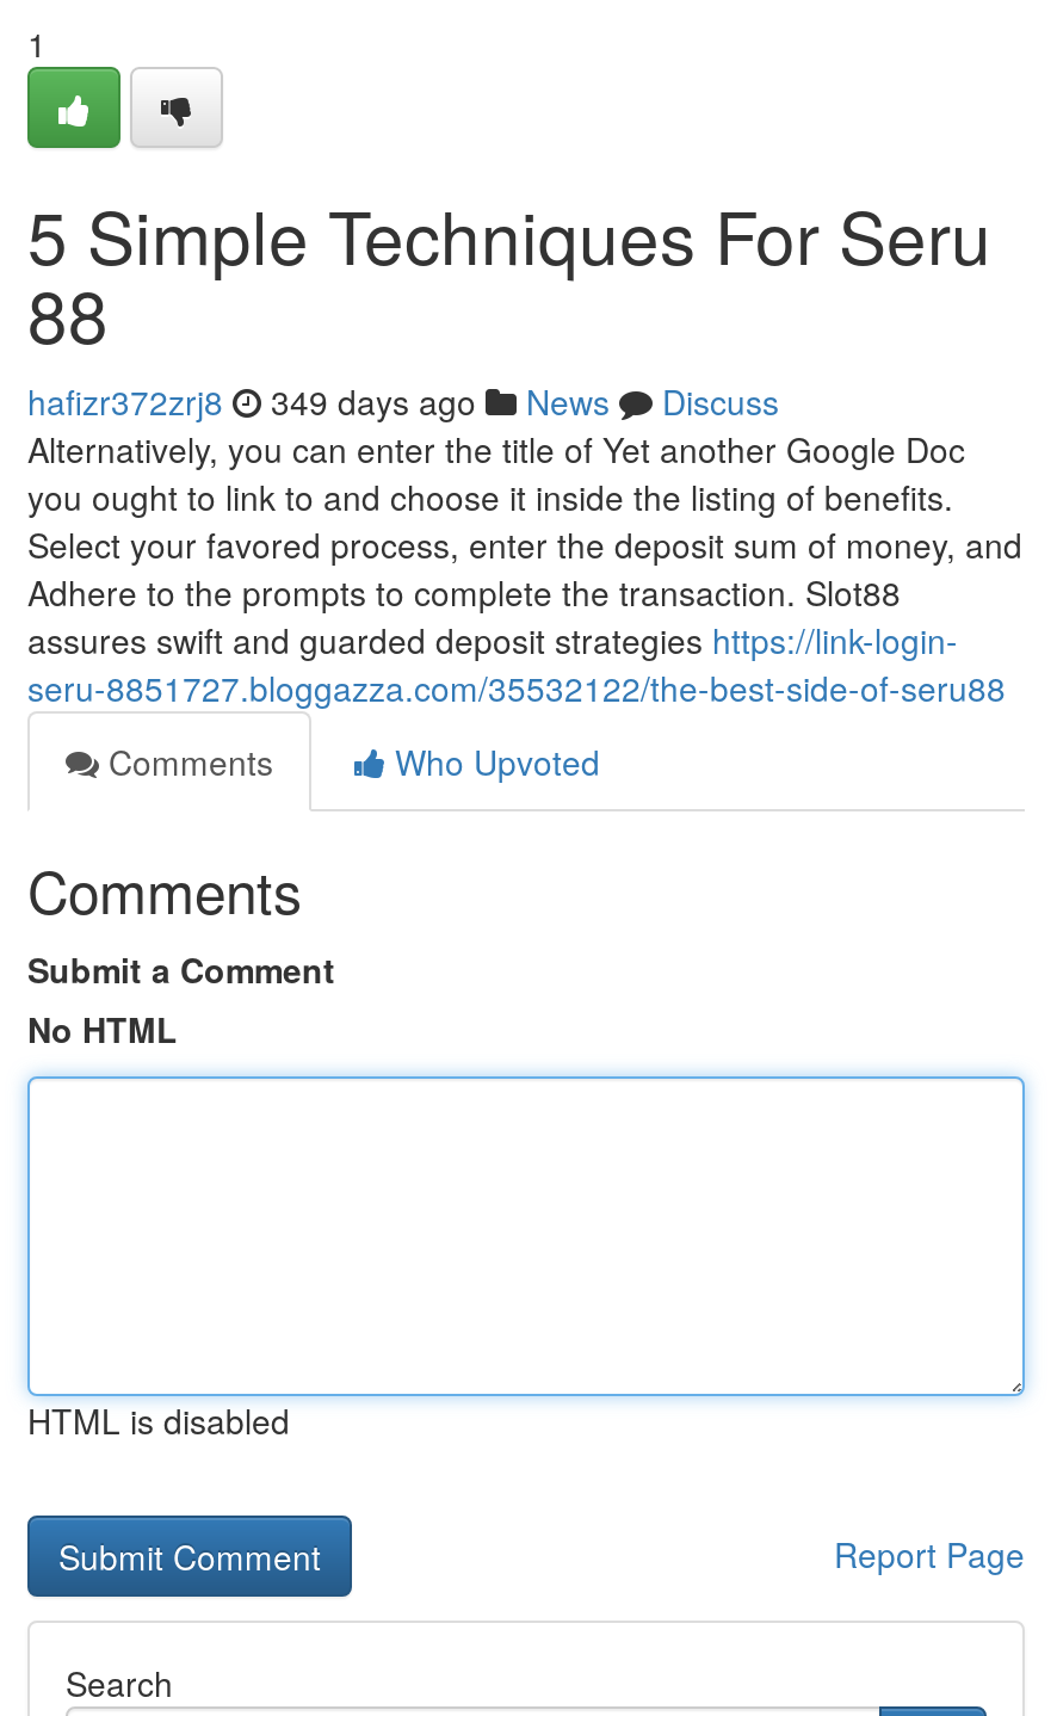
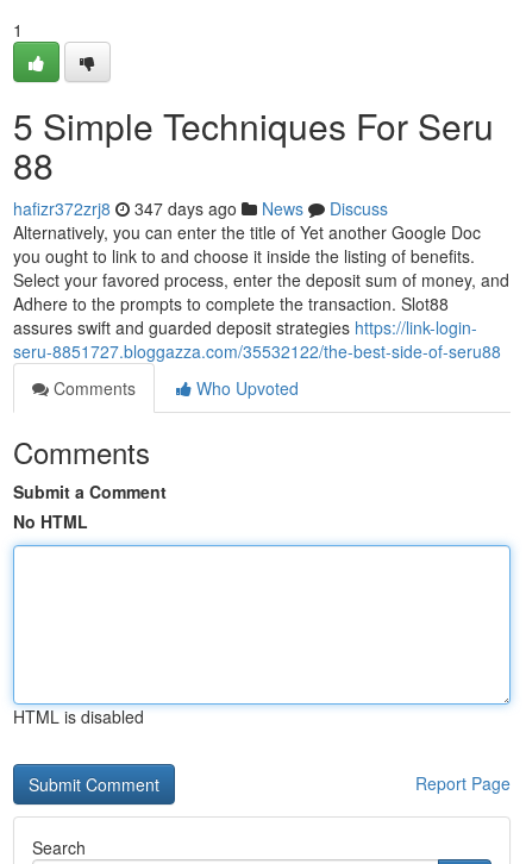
[27,377,779,425] hafizr372zrj8 349 days ago News Discuss -> [13,196,388,220] hafizr372zrj8 347 days ago News Discuss

